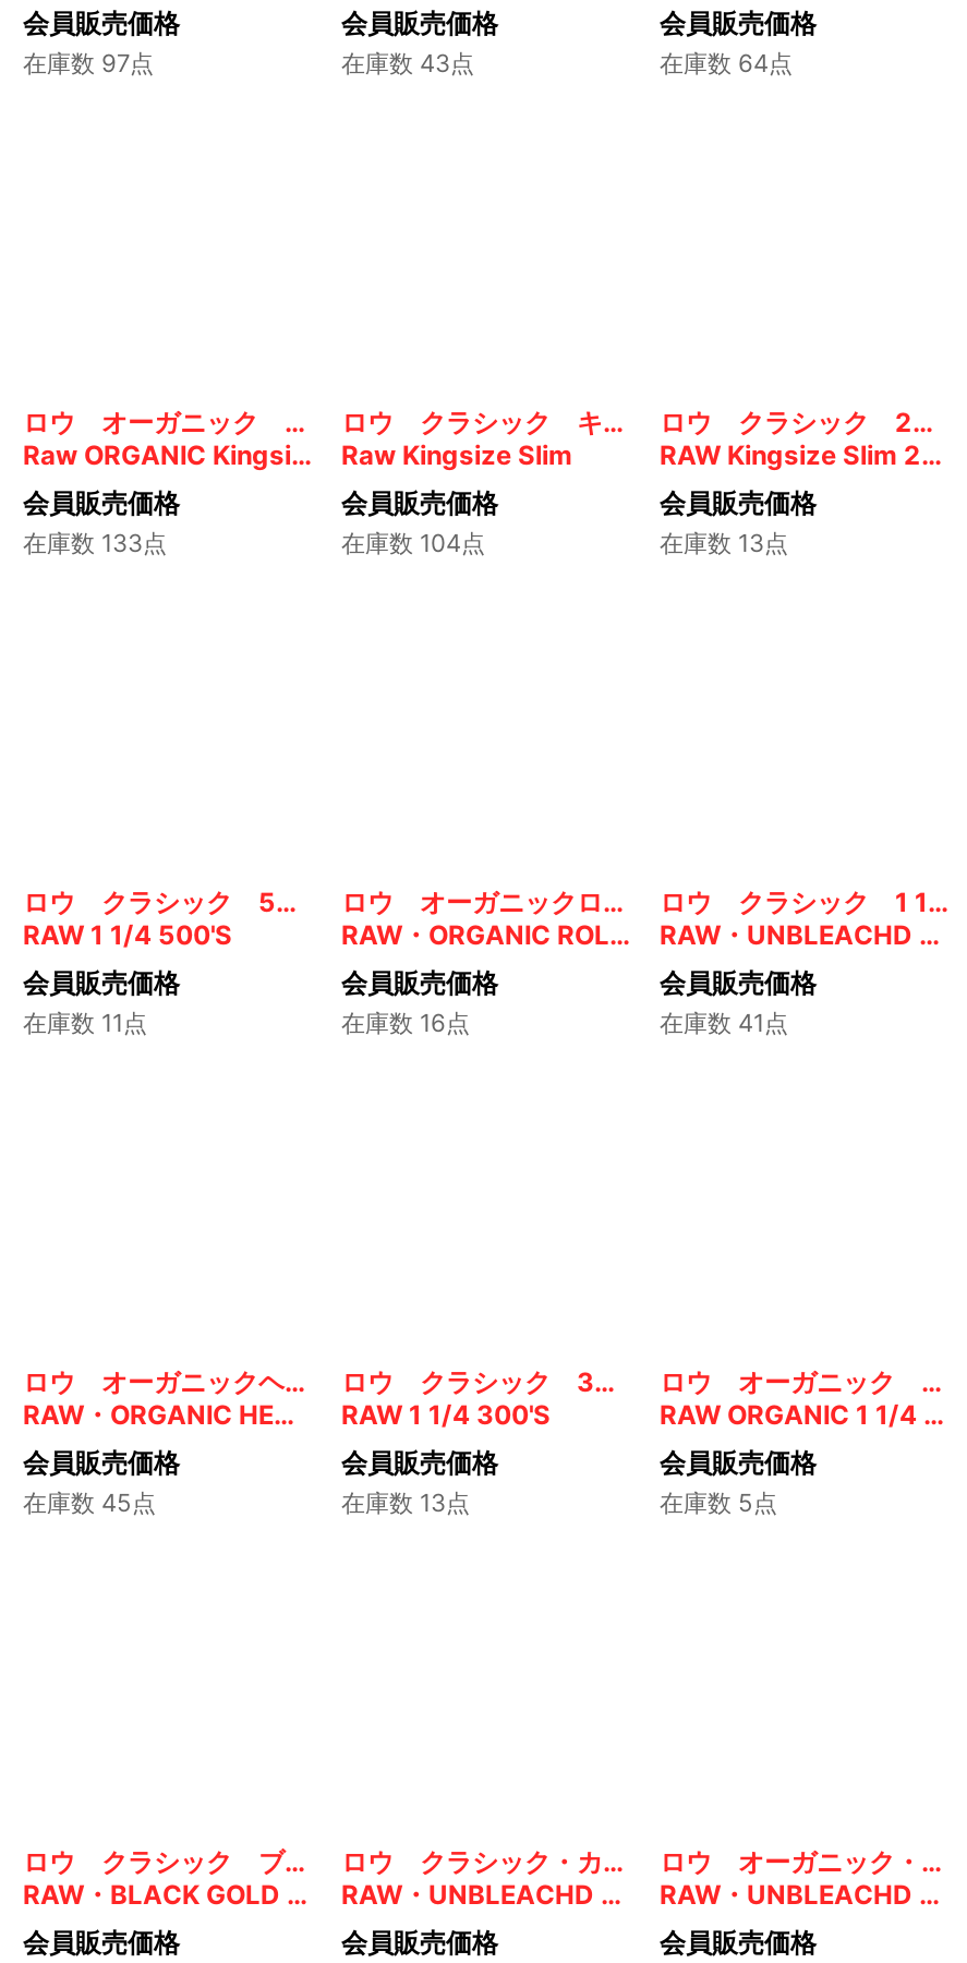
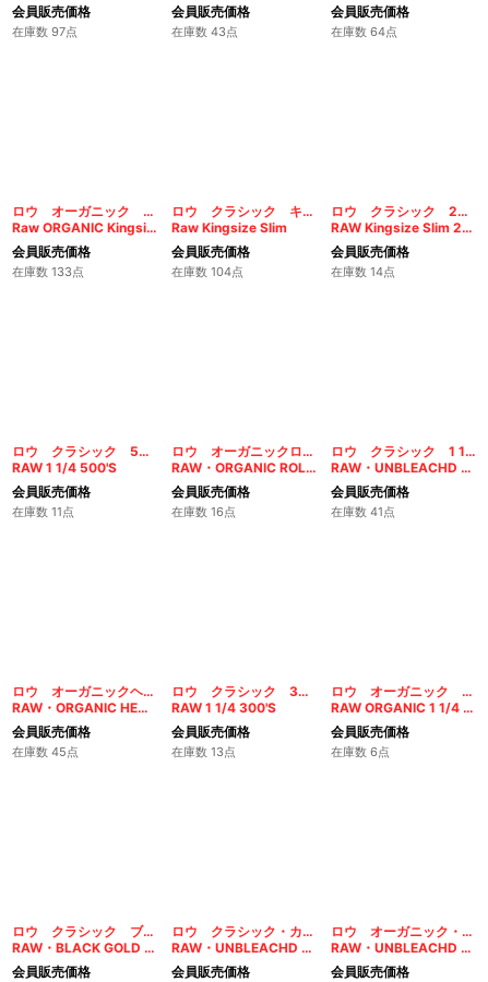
[660,528,788,559] 在庫数 13点 -> [331,264,395,280] 在庫数 14点
[660,1488,777,1518] 在庫数 5点 -> [331,744,390,760] 在庫数 6点

